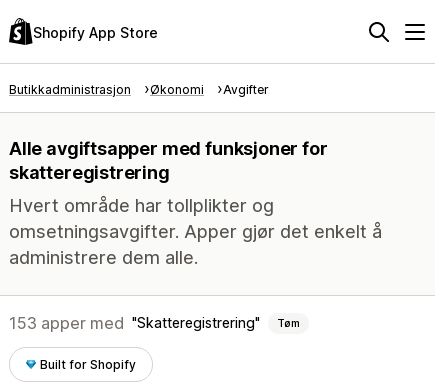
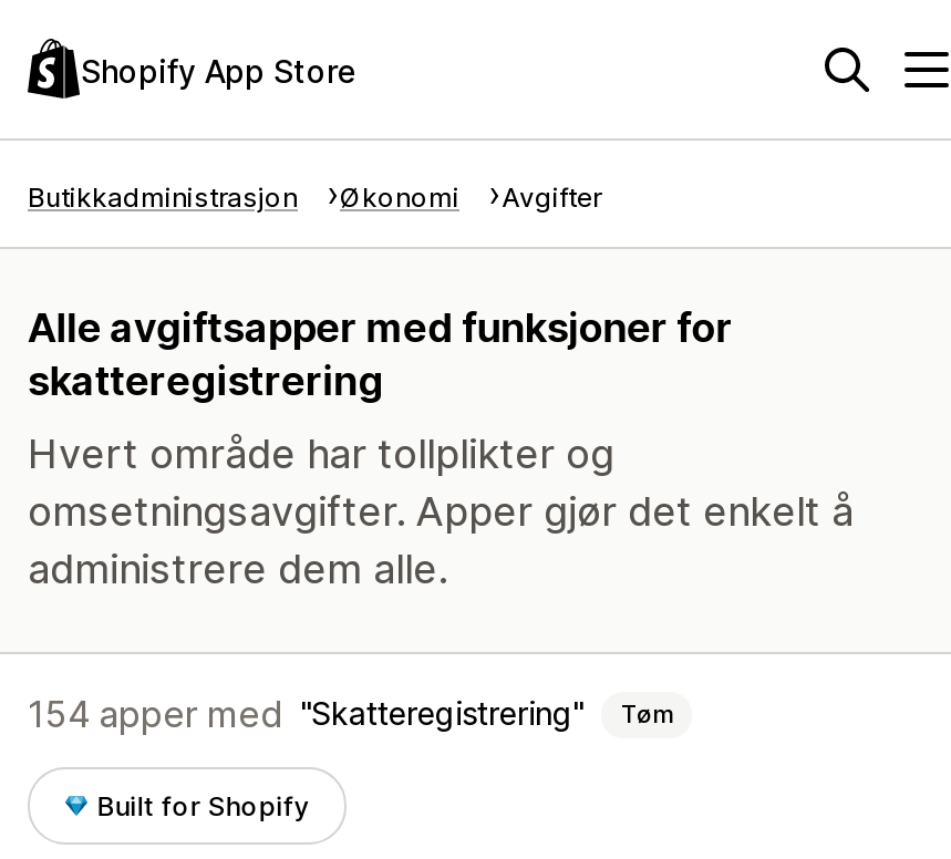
[9,313,300,333] 153 apper med Skatteregistrering Tøm -> [28,692,672,736] 154 apper med Skatteregistrering Tøm

